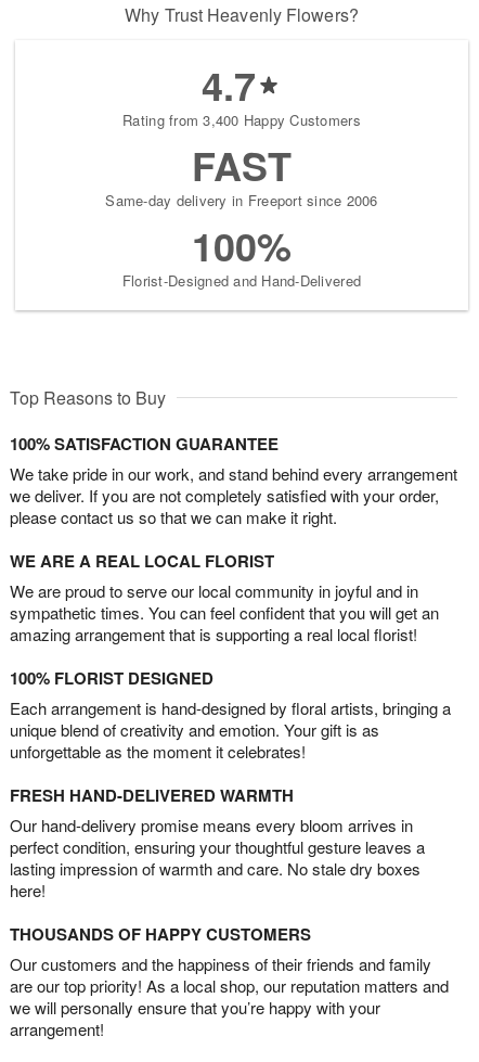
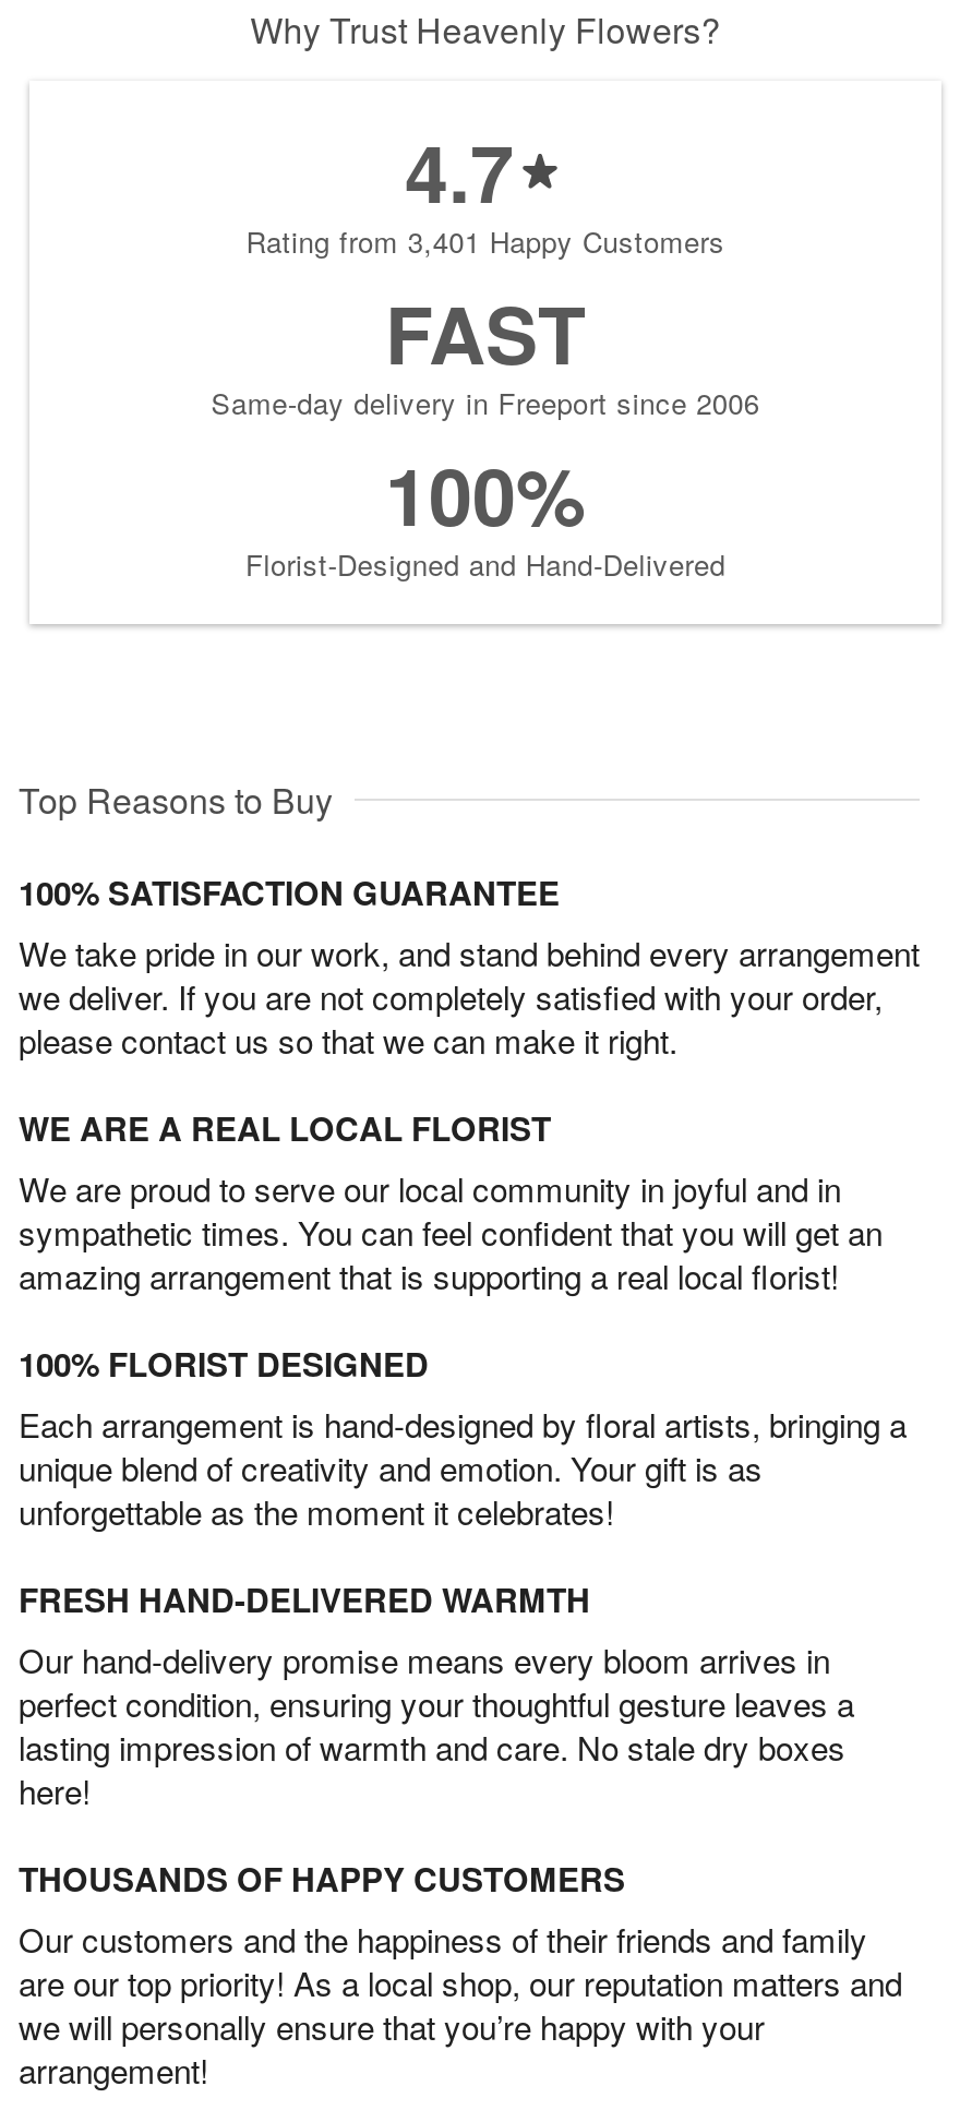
[123,110,361,131] Rating from 3,400 Happy Customers -> [246,221,725,263] Rating from 3,401 Happy Customers

